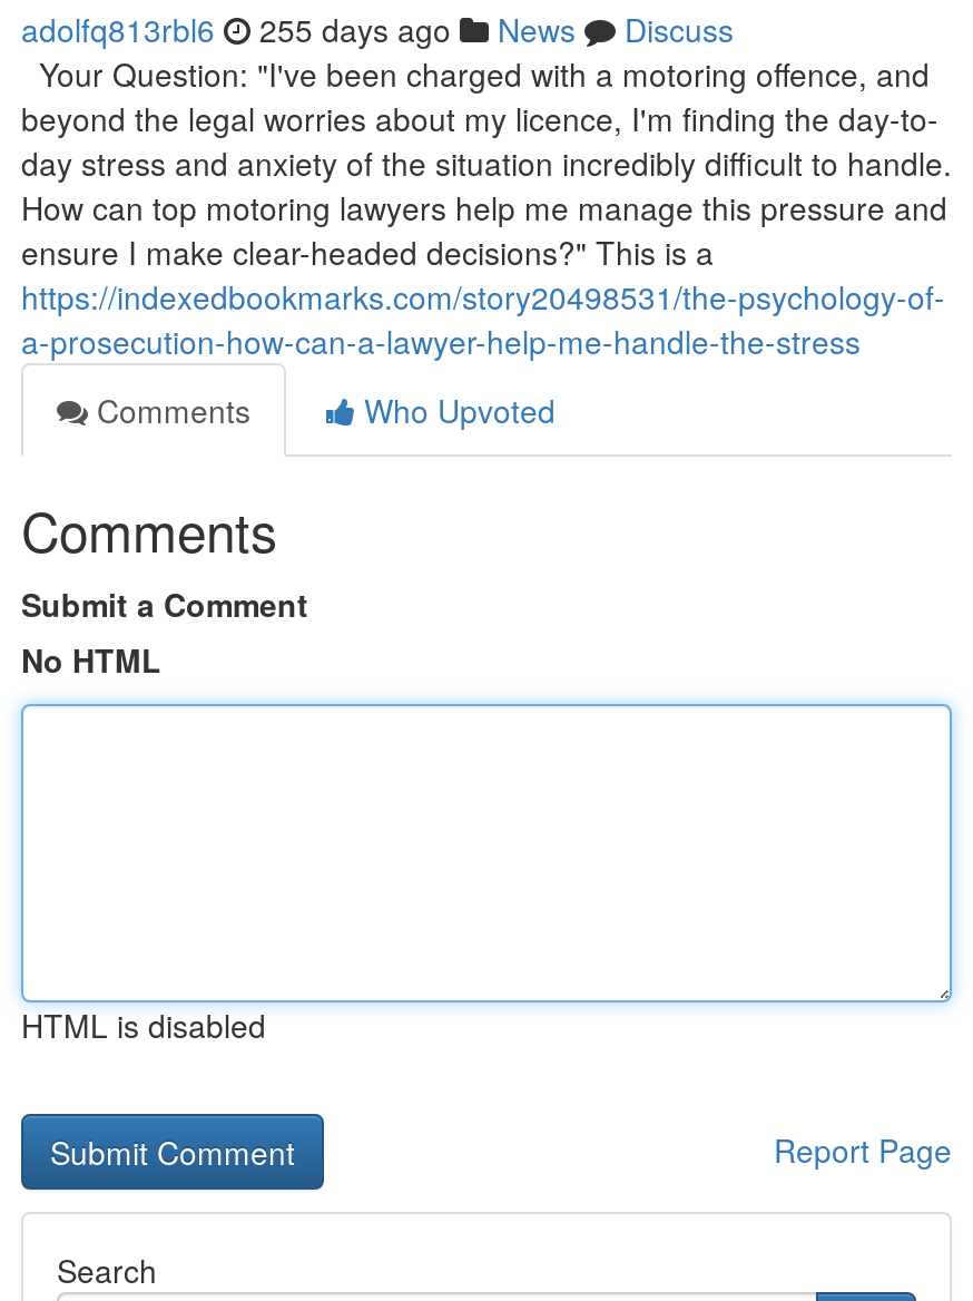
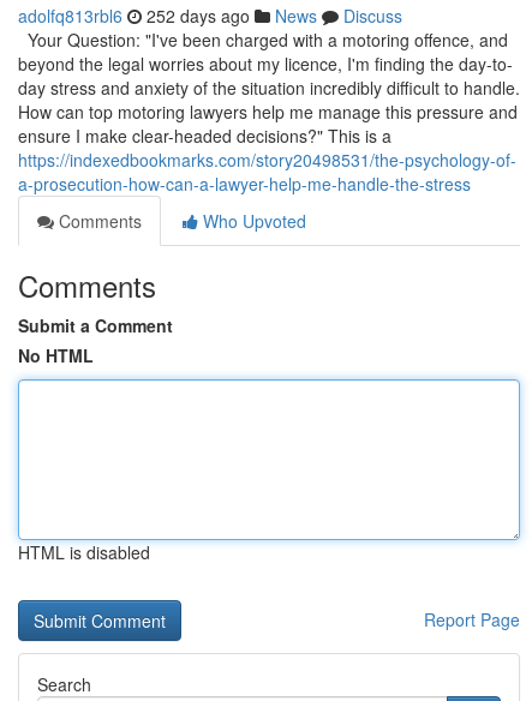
[21,7,734,51] adolfq813rbl6 255 days ago News Discuss -> [18,4,402,28] adolfq813rbl6 252 days ago News Discuss

